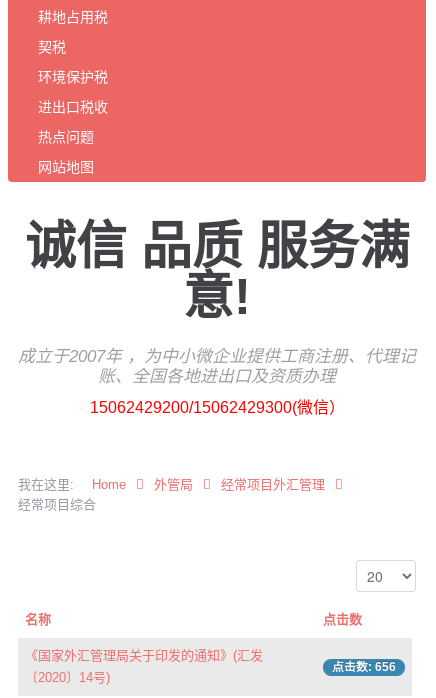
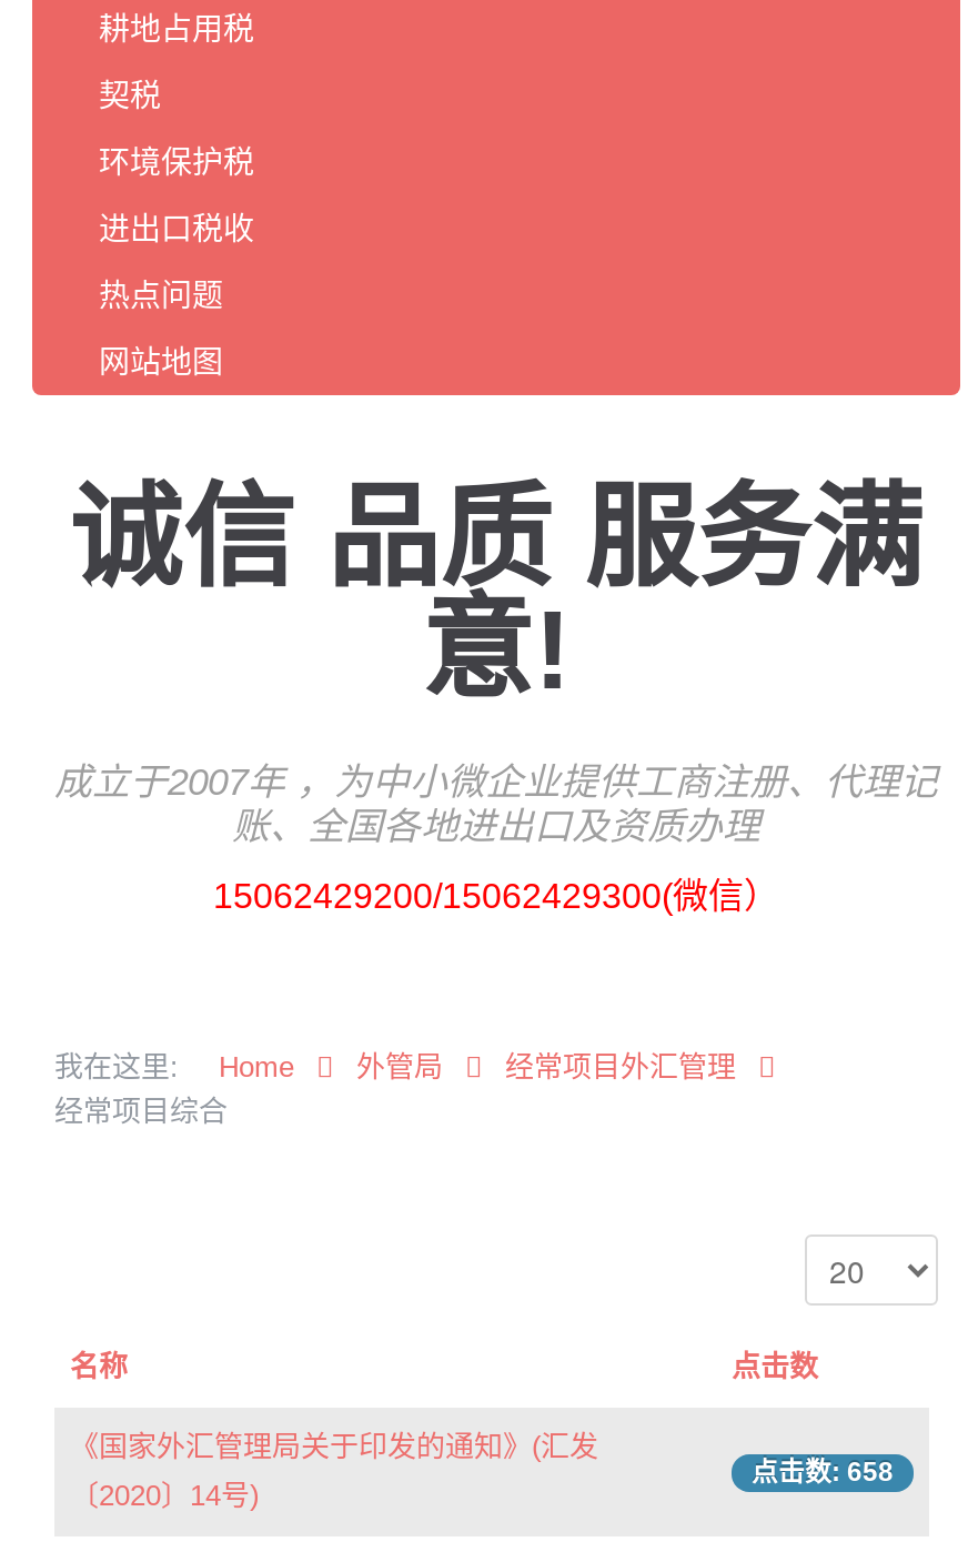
[332,660,396,674] 点击数: 656 -> [752,1457,894,1488] 点击数: 658

